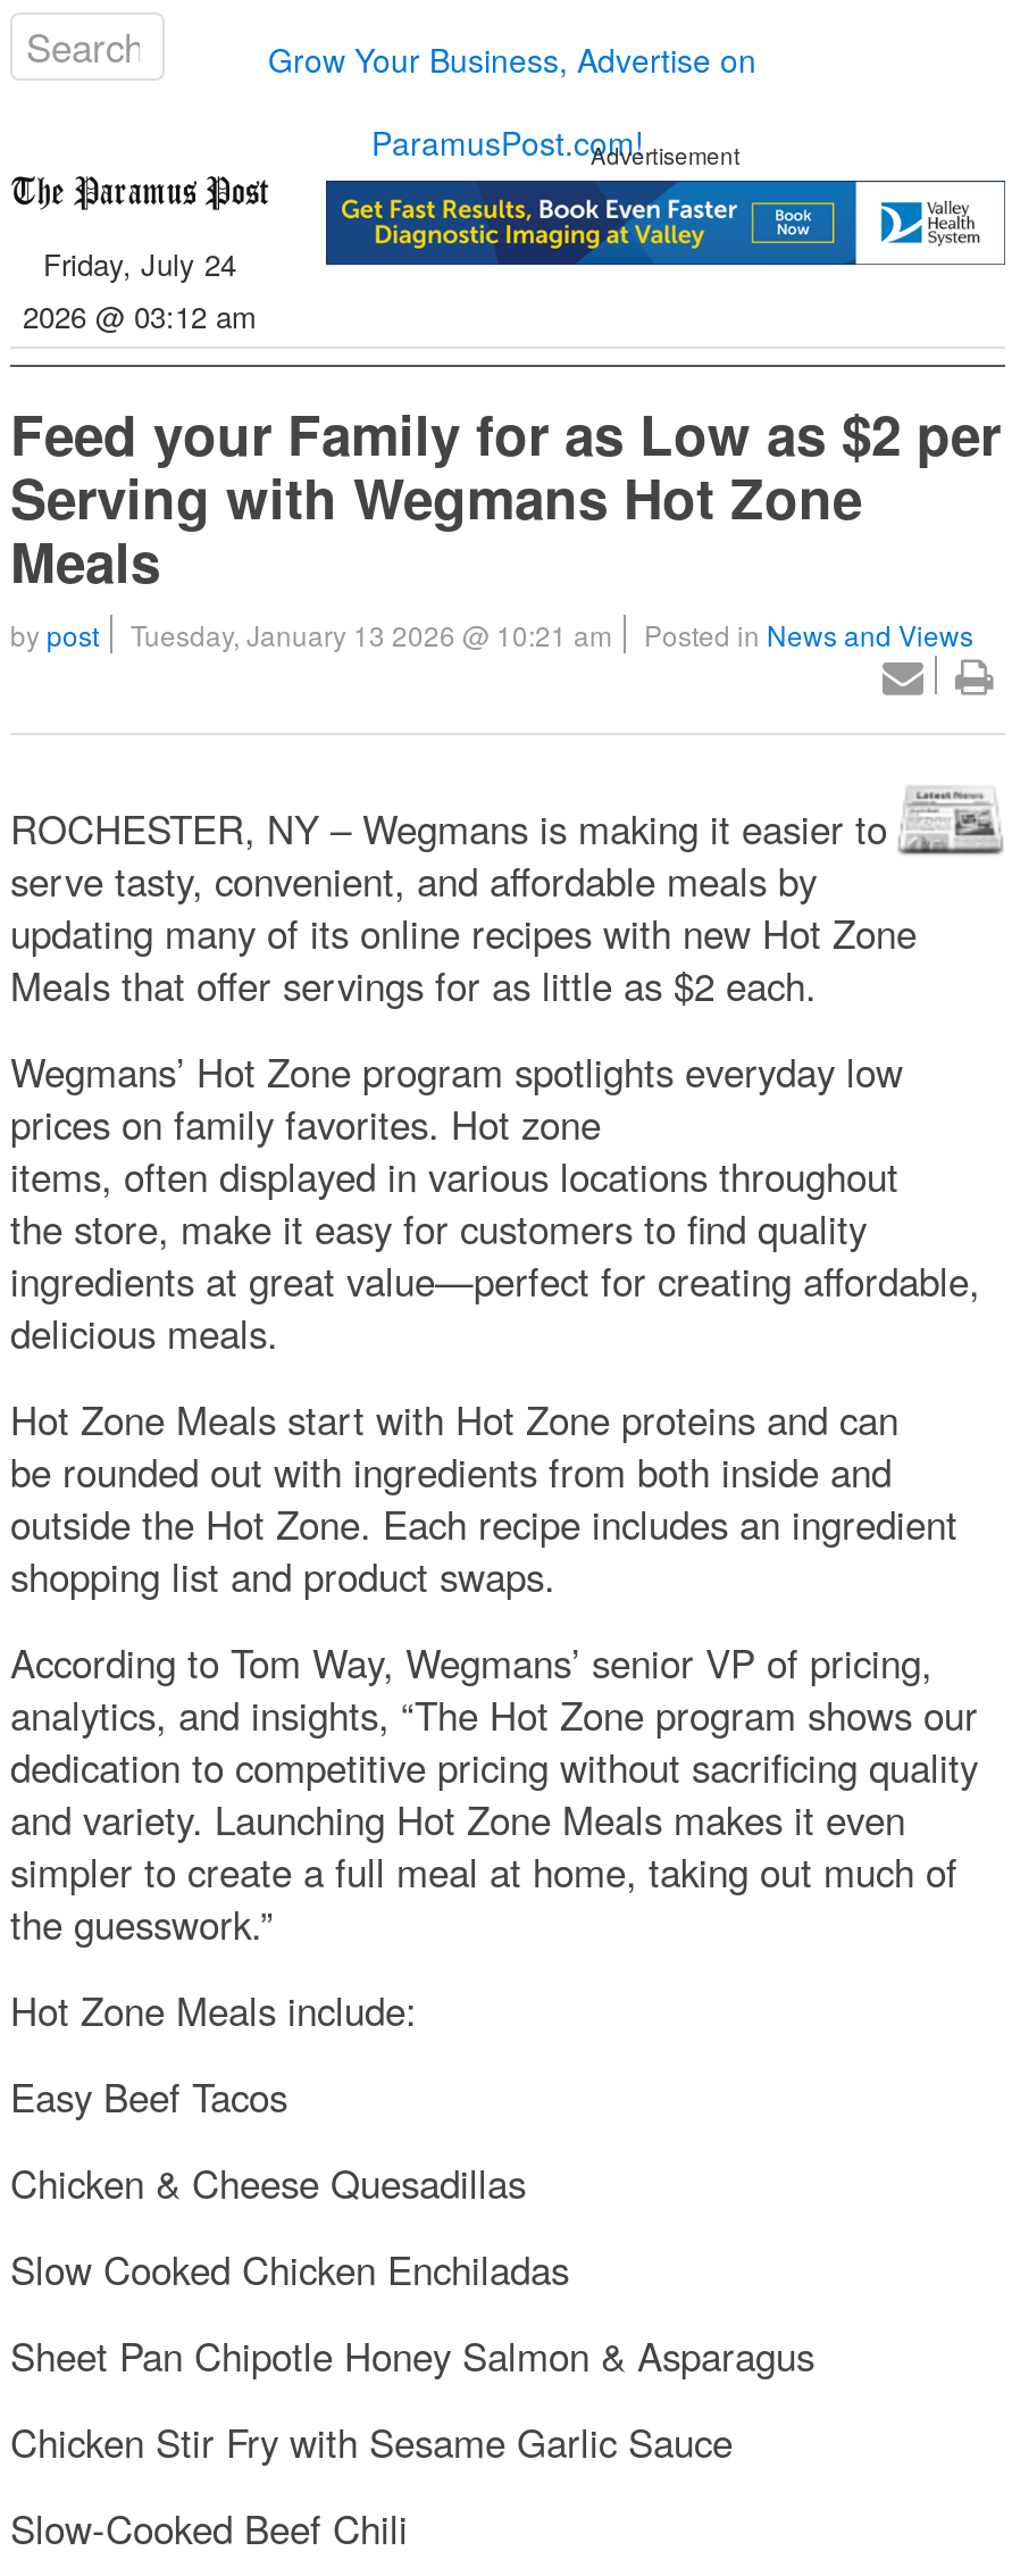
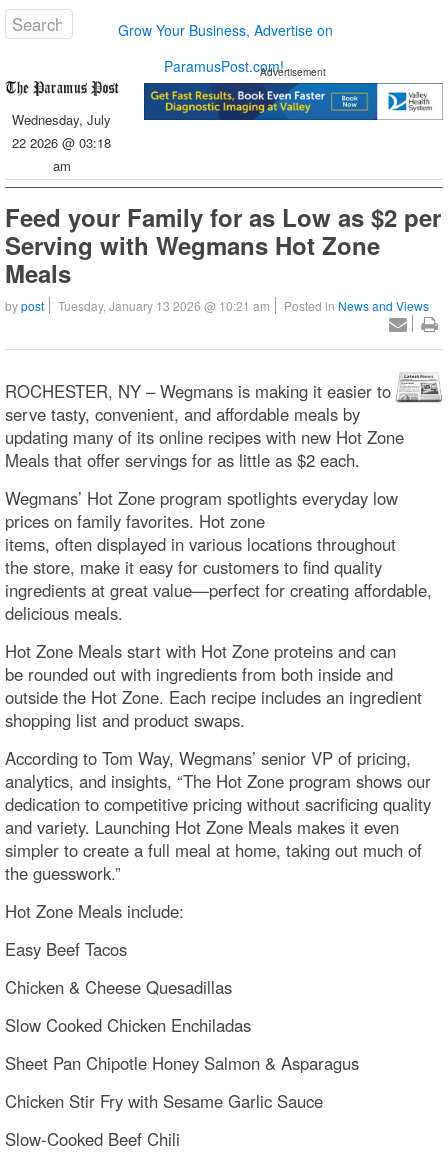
[22,242,256,337] Friday, July 24 | 2026 @ 03:12 am -> [12,110,111,175] Wednesday, July | 22 2026 @ 03:18 | am

